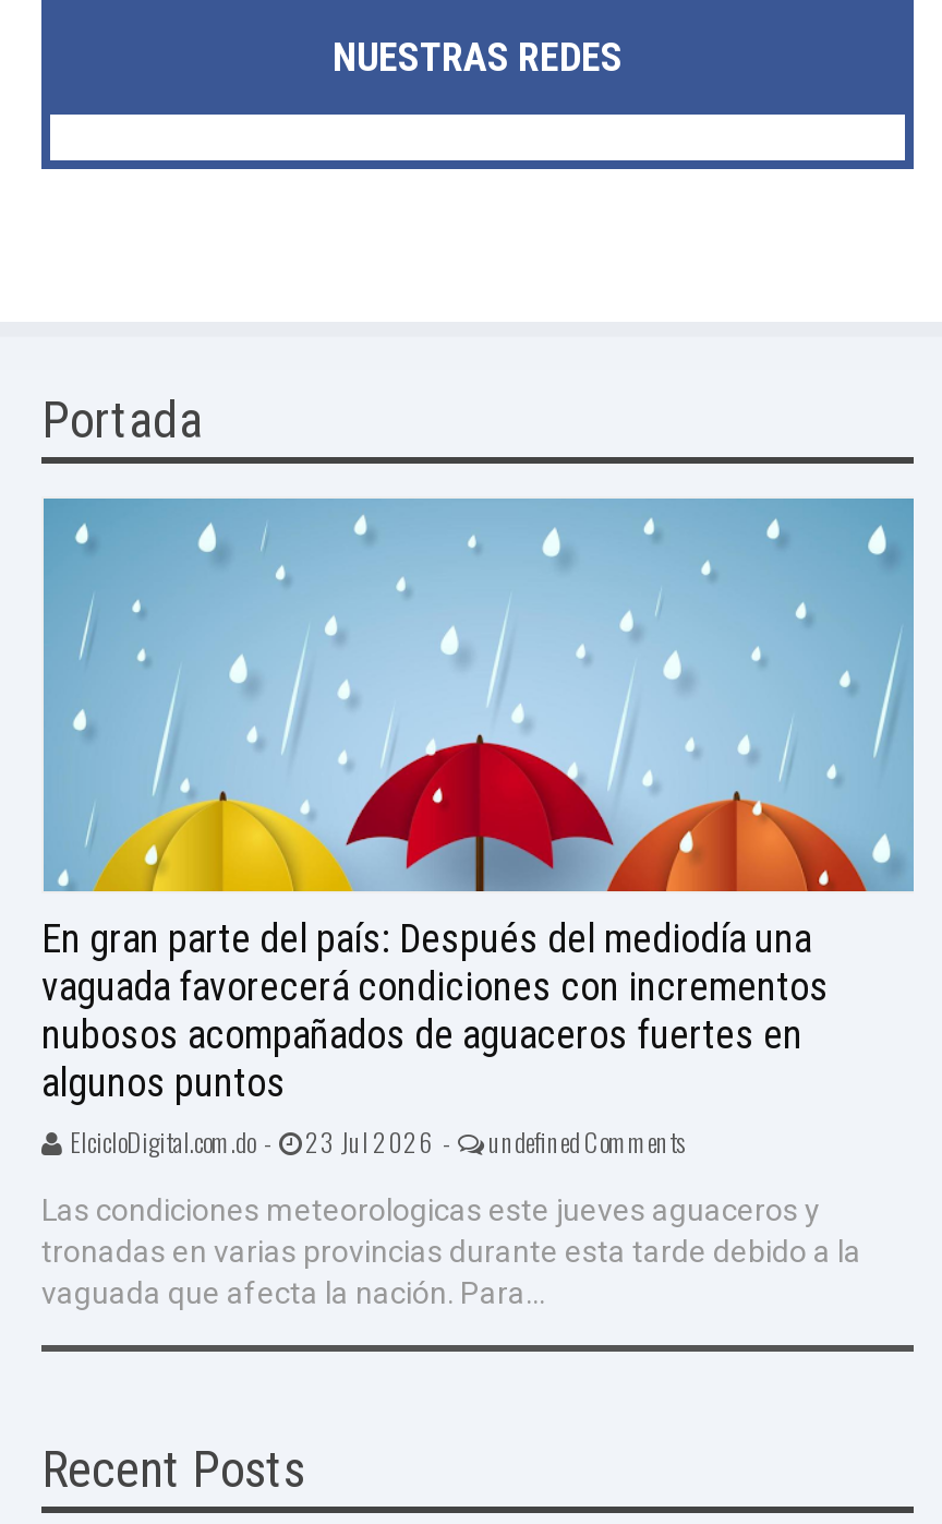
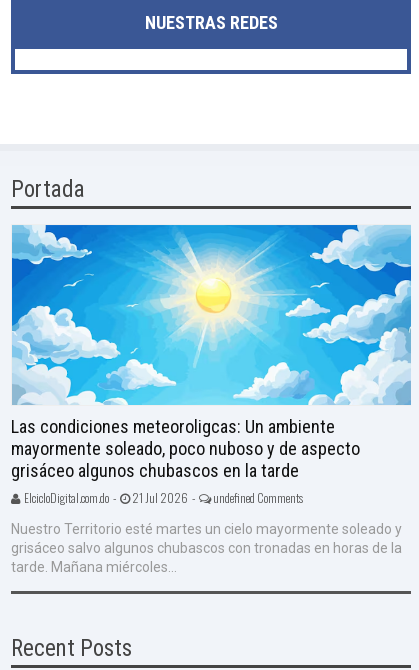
[41,496,911,1159] [image] | En gran parte del país: Después del mediodía una | vaguada favorecerá condiciones con incrementos | nubosos acompañados de aguaceros fuertes en | algunos puntos | ElcicloDigital.com.do - 23 Jul 2026 - -> [11,225,411,506] [image] | Las condiciones meteoroligcas: Un ambiente | mayormente soleado, poco nuboso y de aspecto | grisáceo algunos chubascos en la tarde | ElcicloDigital.com.do - 21 Jul 2026 -
[41,1192,861,1310] Las condiciones meteorologicas este jueves aguaceros y | tronadas en varias provincias durante esta tarde debido a la | vaguada que afecta la nación. Para... -> [11,521,402,575] Nuestro Territorio esté martes un cielo mayormente soleado y | grisáceo salvo algunos chubascos con tronadas en horas de la | tarde. Mañana miércoles...

